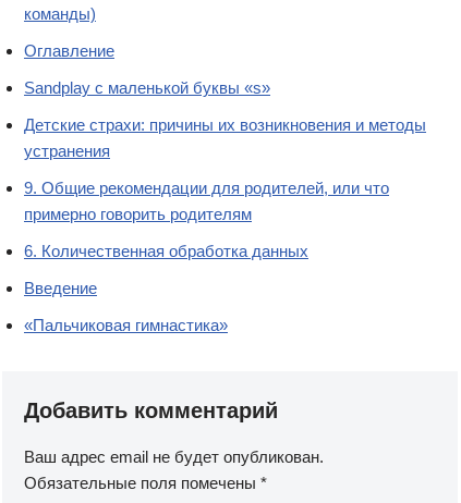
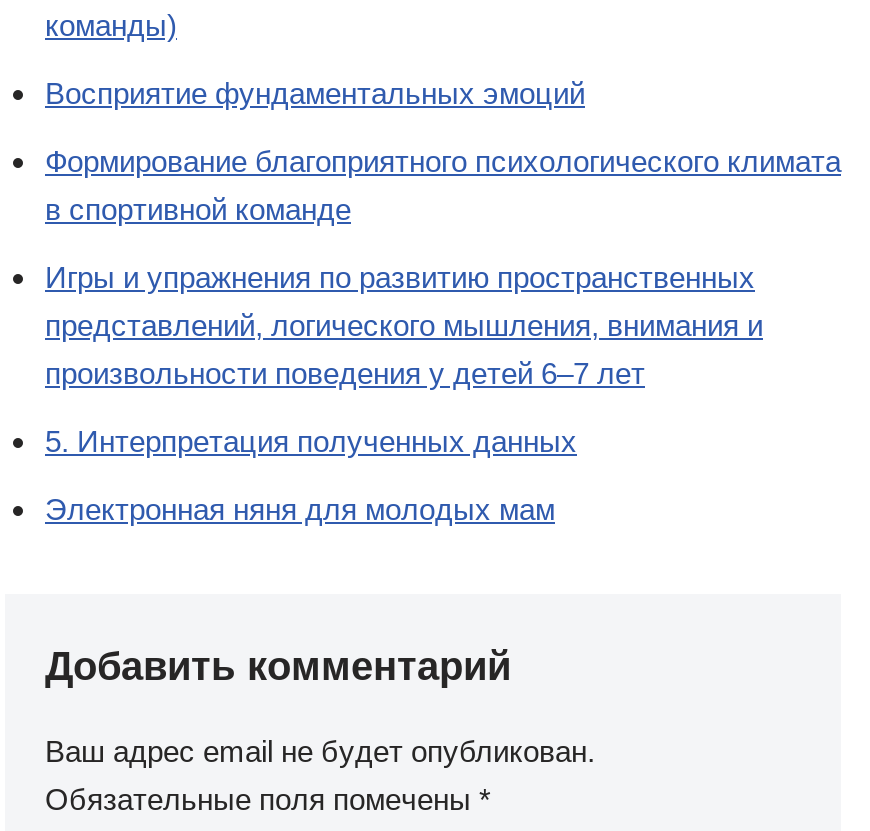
[24,41,426,334] Оглавление | Sаndplay с маленькой буквы «s» | Детские страхи: причины их возникновения и методы | устранения | 9. Общие рекомендации для родителей, или что | примерно говорить родителям | 6. Количественная обработка данных | Введение | «Пальчиковая гимнастика» -> [45,76,841,526] Восприятие фундаментальных эмоций | Формирование благоприятного психологического климата | в спортивной команде | Игры и упражнения по развитию пространственных | представлений, логического мышления, внимания и | произвольности поведения у детей 6–7 лет | 5. Интерпретация полученных данных | Электронная няня для молодых мам

